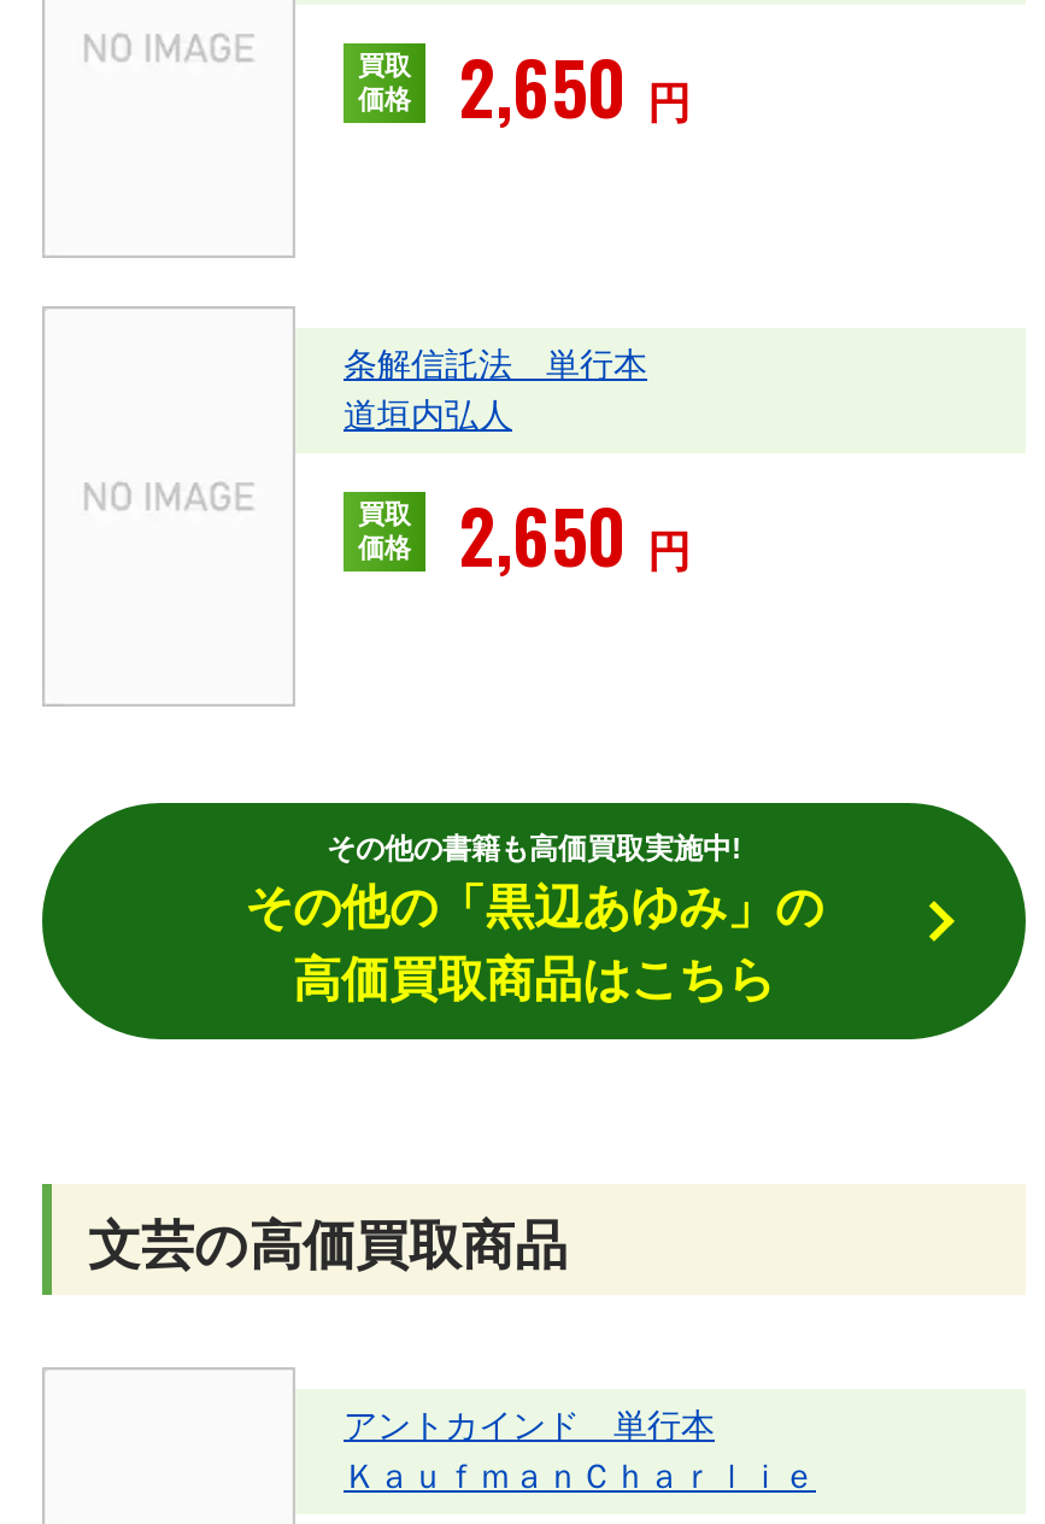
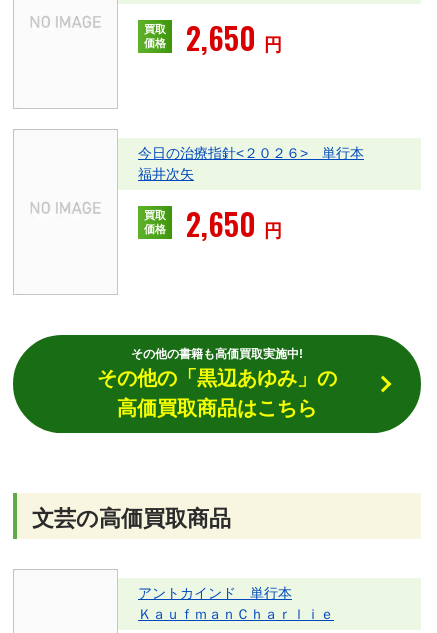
[344,345,647,434] 条解信託法 単行本 | 道垣内弘人 -> [138,145,364,182] 今日の治療指針<２０２６> 単行本 | 福井次矢

